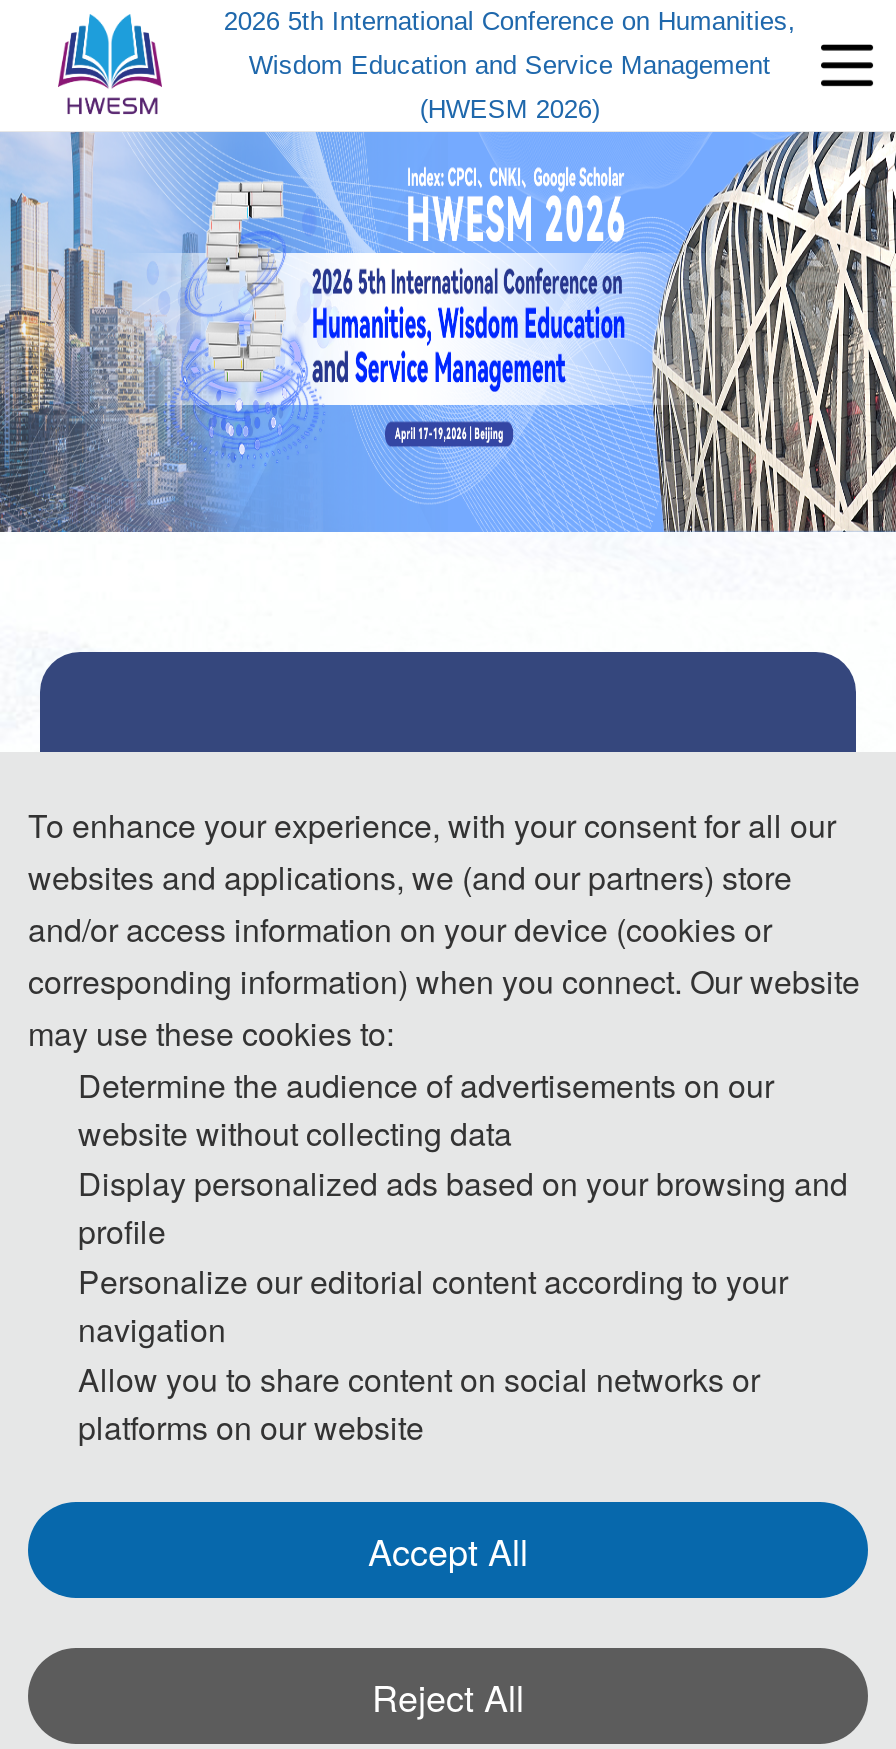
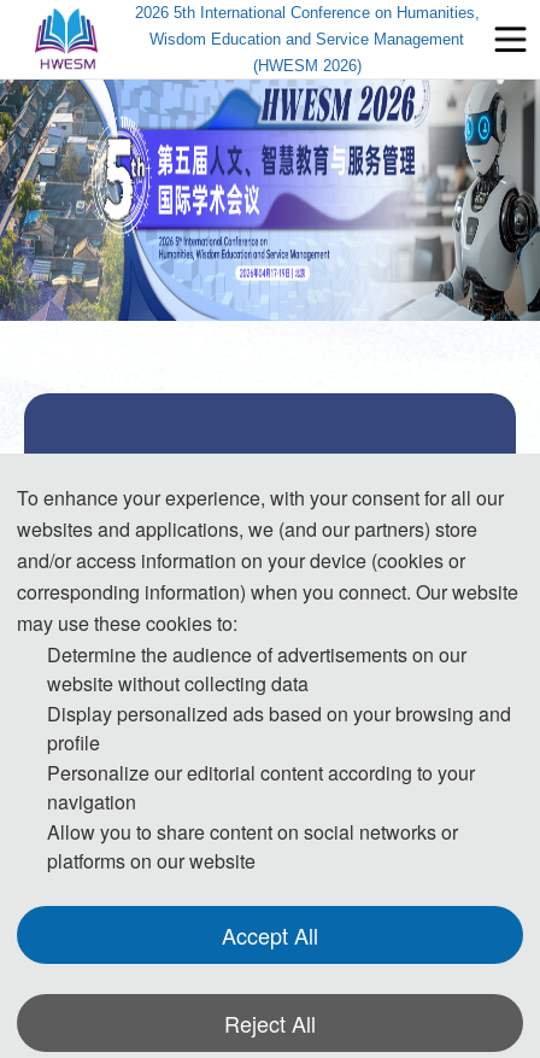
[6,130,890,534] [image] -> [4,78,536,322] [image]

